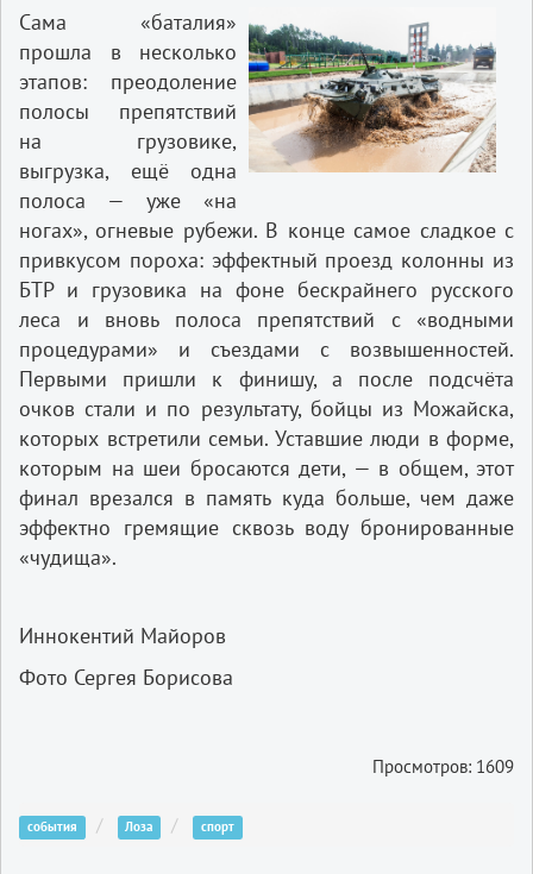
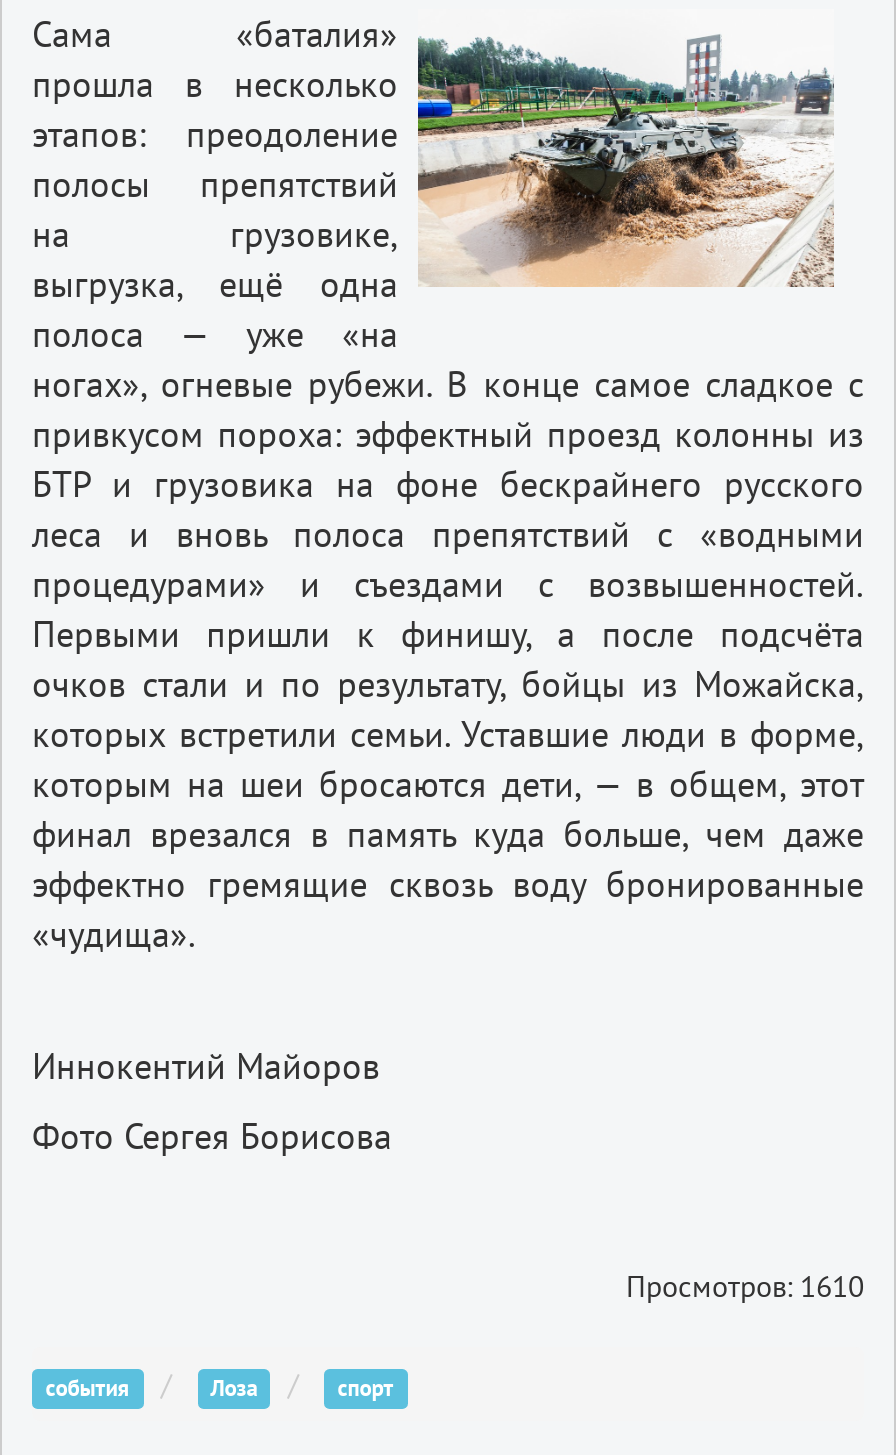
[372,756,514,778] Просмотров: 1609 -> [626,1268,864,1306] Просмотров: 1610

